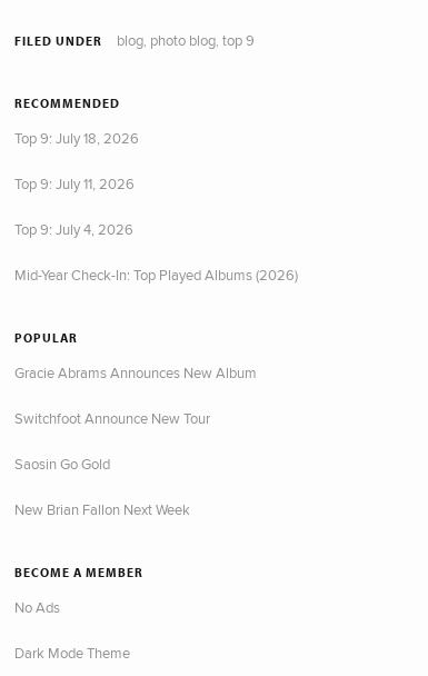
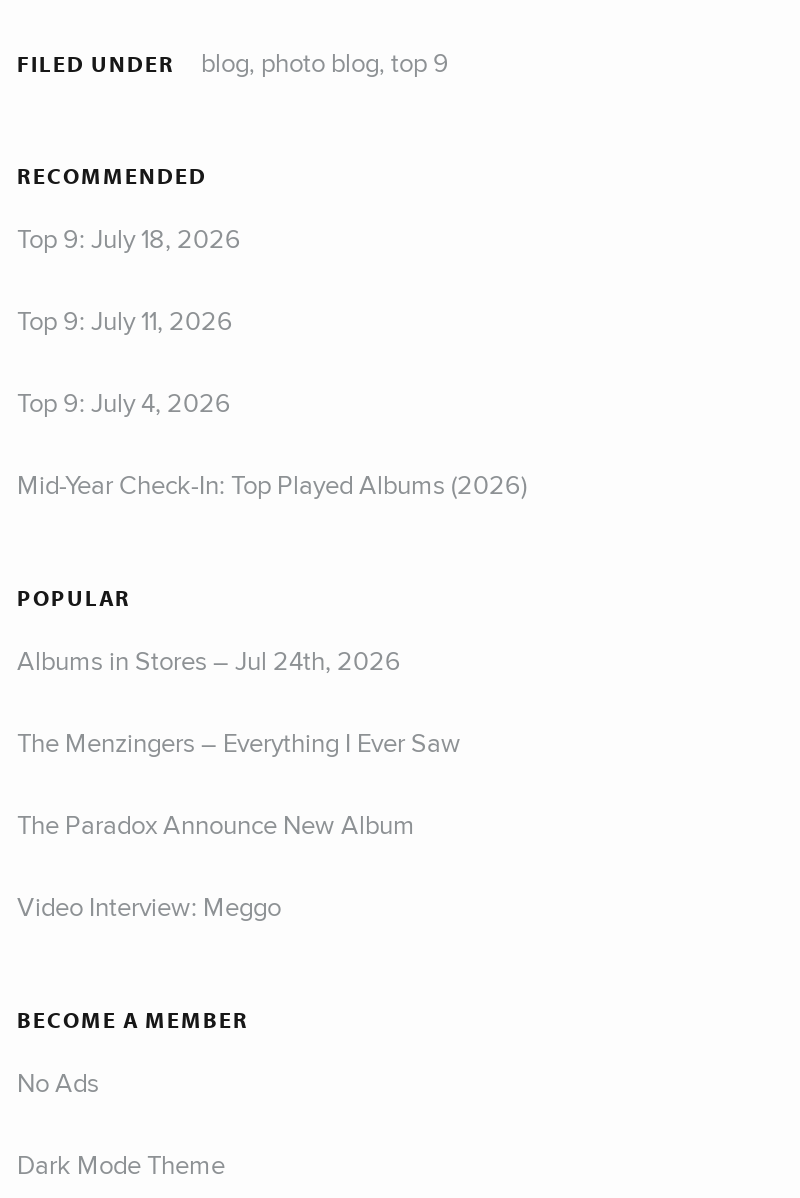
[14,362,257,382] Gracie Abrams Announces New Album -> [17,642,401,678] Albums in Stores – Jul 24th, 2026
[14,408,210,428] Switchfoot Announce New Tour -> [17,724,461,760] The Menzingers – Everything I Ever Saw
[14,453,110,473] Saosin Go Gold -> [17,806,415,842] The Paradox Announce New Album
[14,499,190,519] New Brian Fallon Next Week -> [17,888,281,924] Video Interview: Meggo

